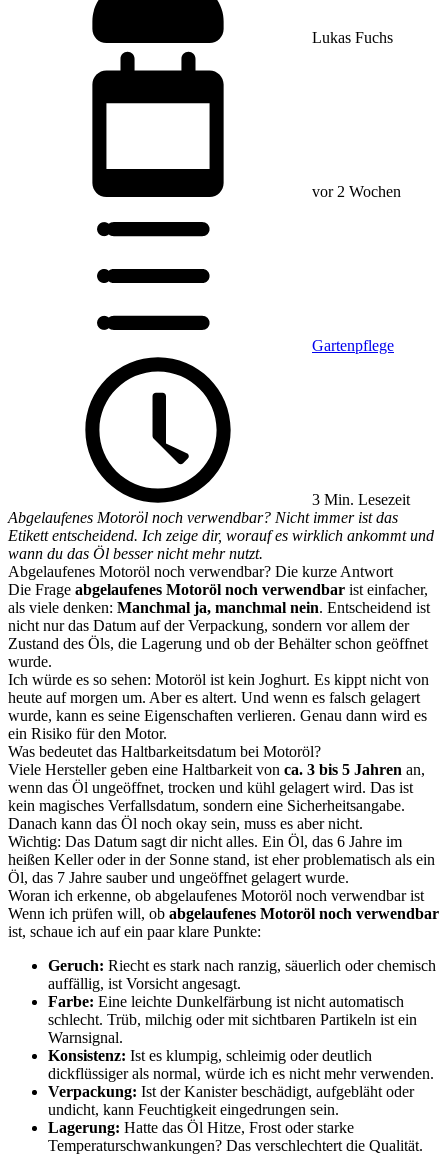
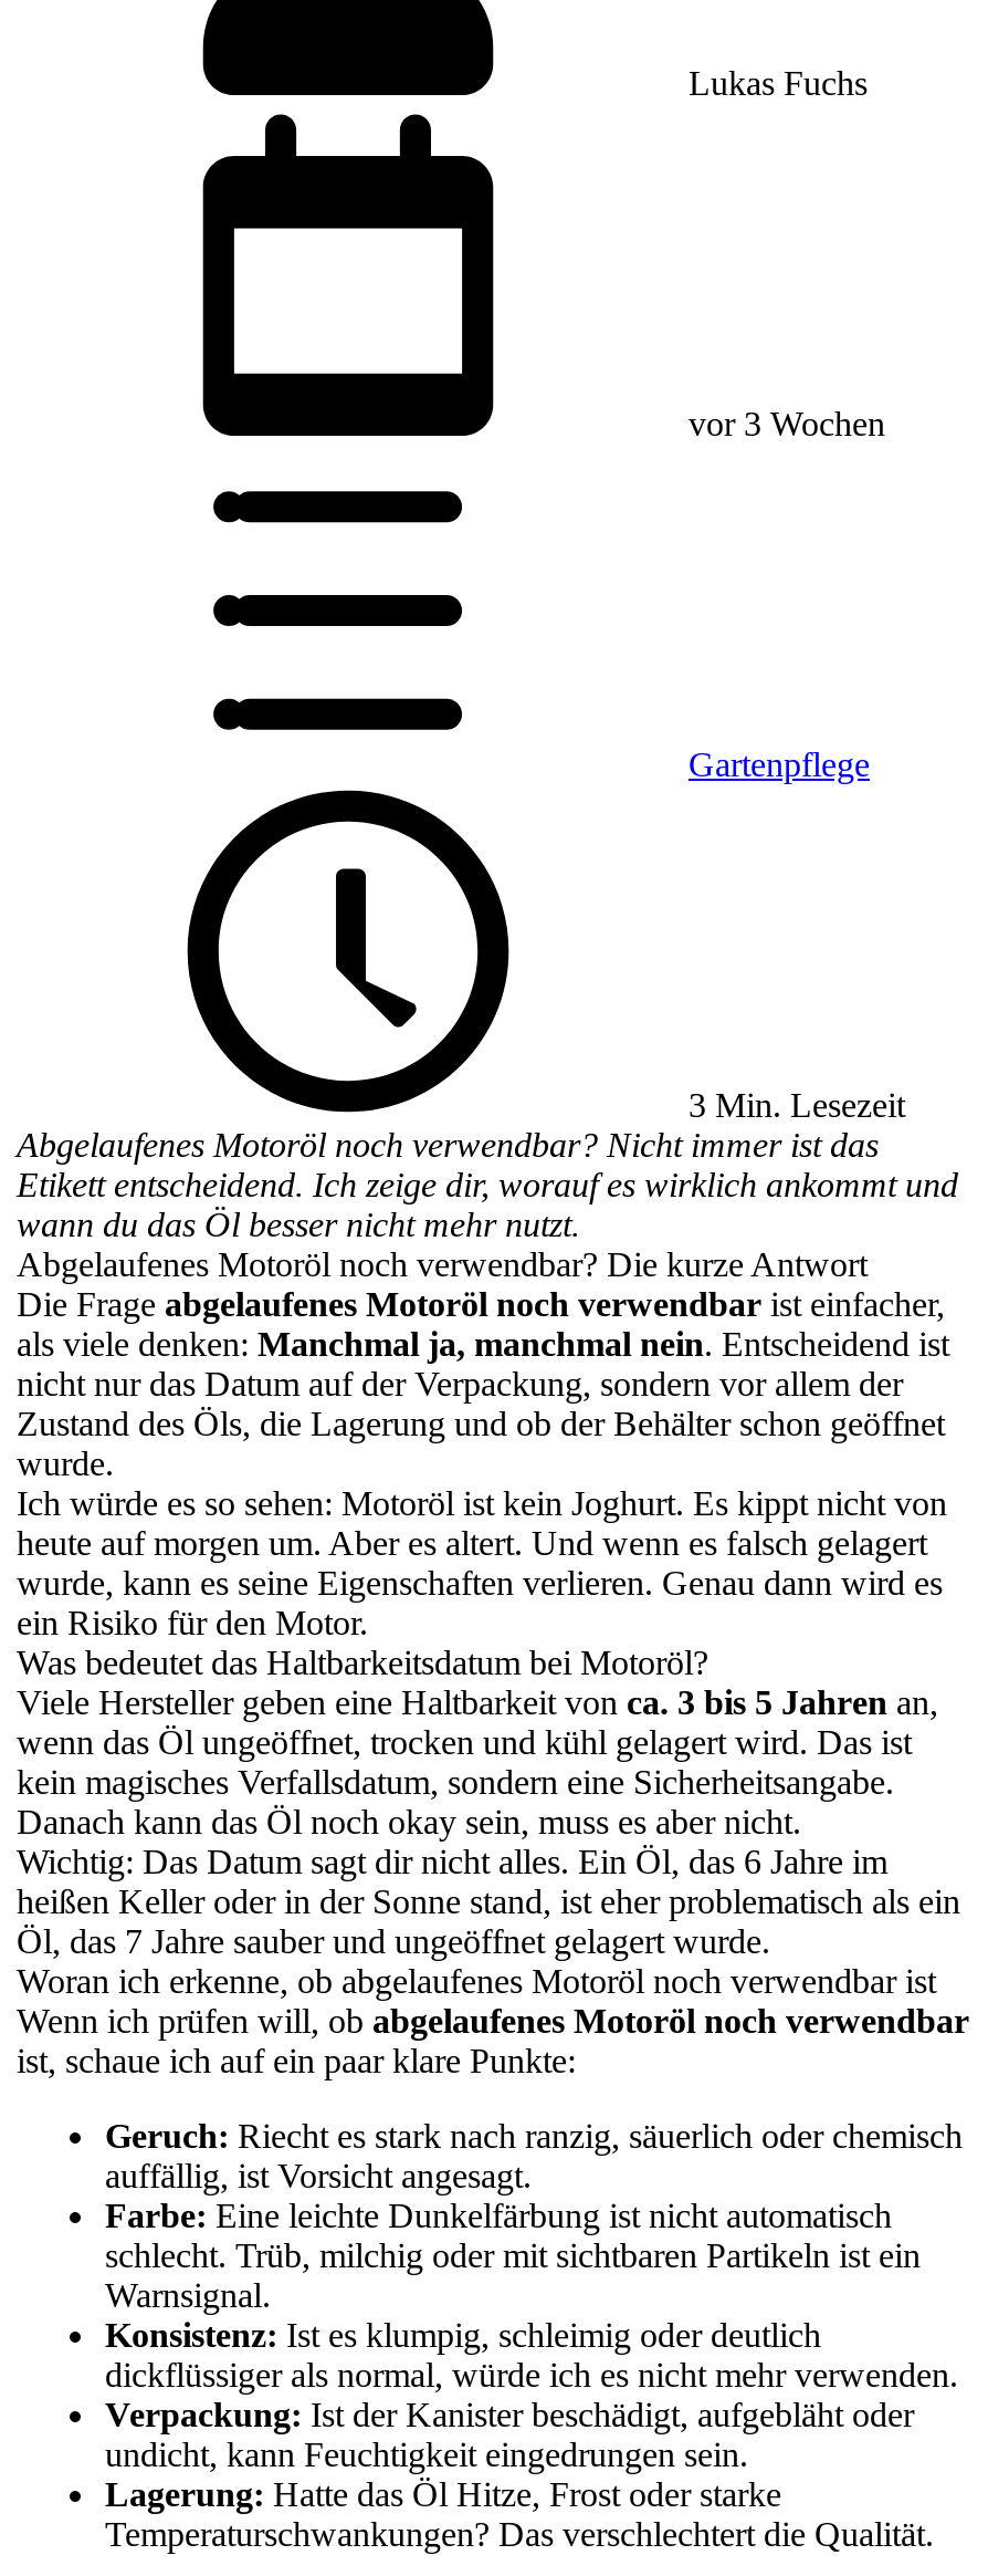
[308,183,401,200] vor 2 Wochen -> [680,405,885,442] vor 3 Wochen

